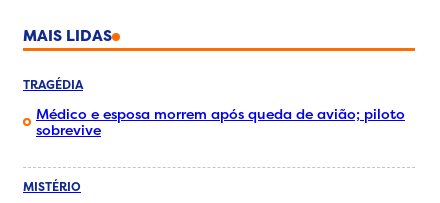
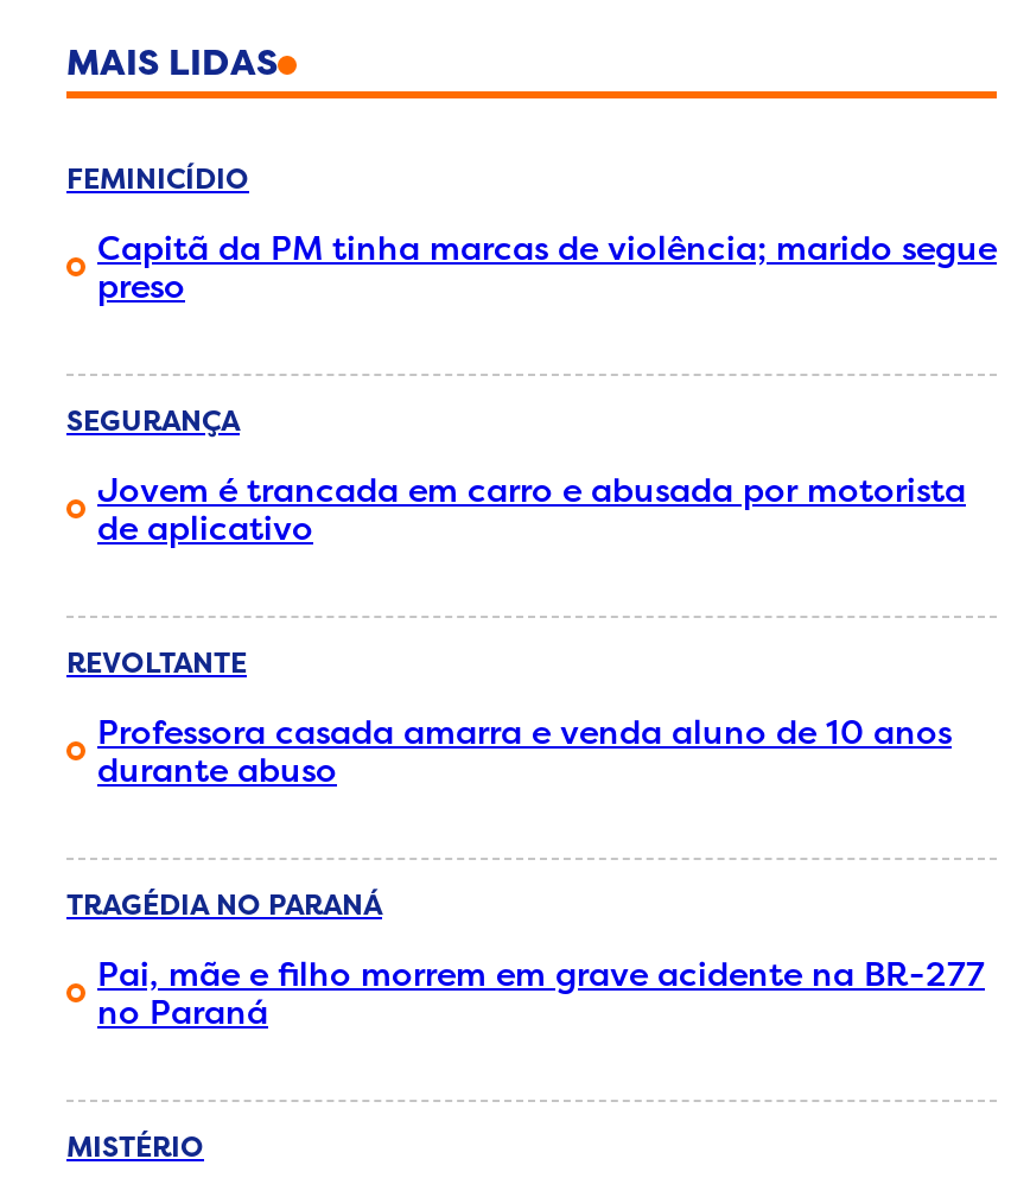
[23,76,405,139] TRAGÉDIA | Médico e esposa morrem após queda de avião; piloto | sobrevive -> [66,158,997,1034] FEMINICÍDIO | Capitã da PM tinha marcas de violência; marido segue | preso | SEGURANÇA | Jovem é trancada em carro e abusada por motorista | de aplicativo | REVOLTANTE | Professora casada amarra e venda aluno de 10 anos | durante abuso | TRAGÉDIA NO PARANÁ | Pai, mãe e filho morrem em grave acidente na BR-277 | no Paraná

